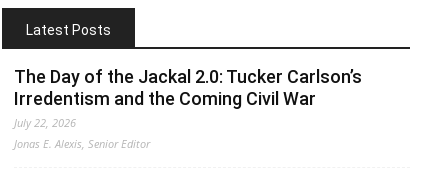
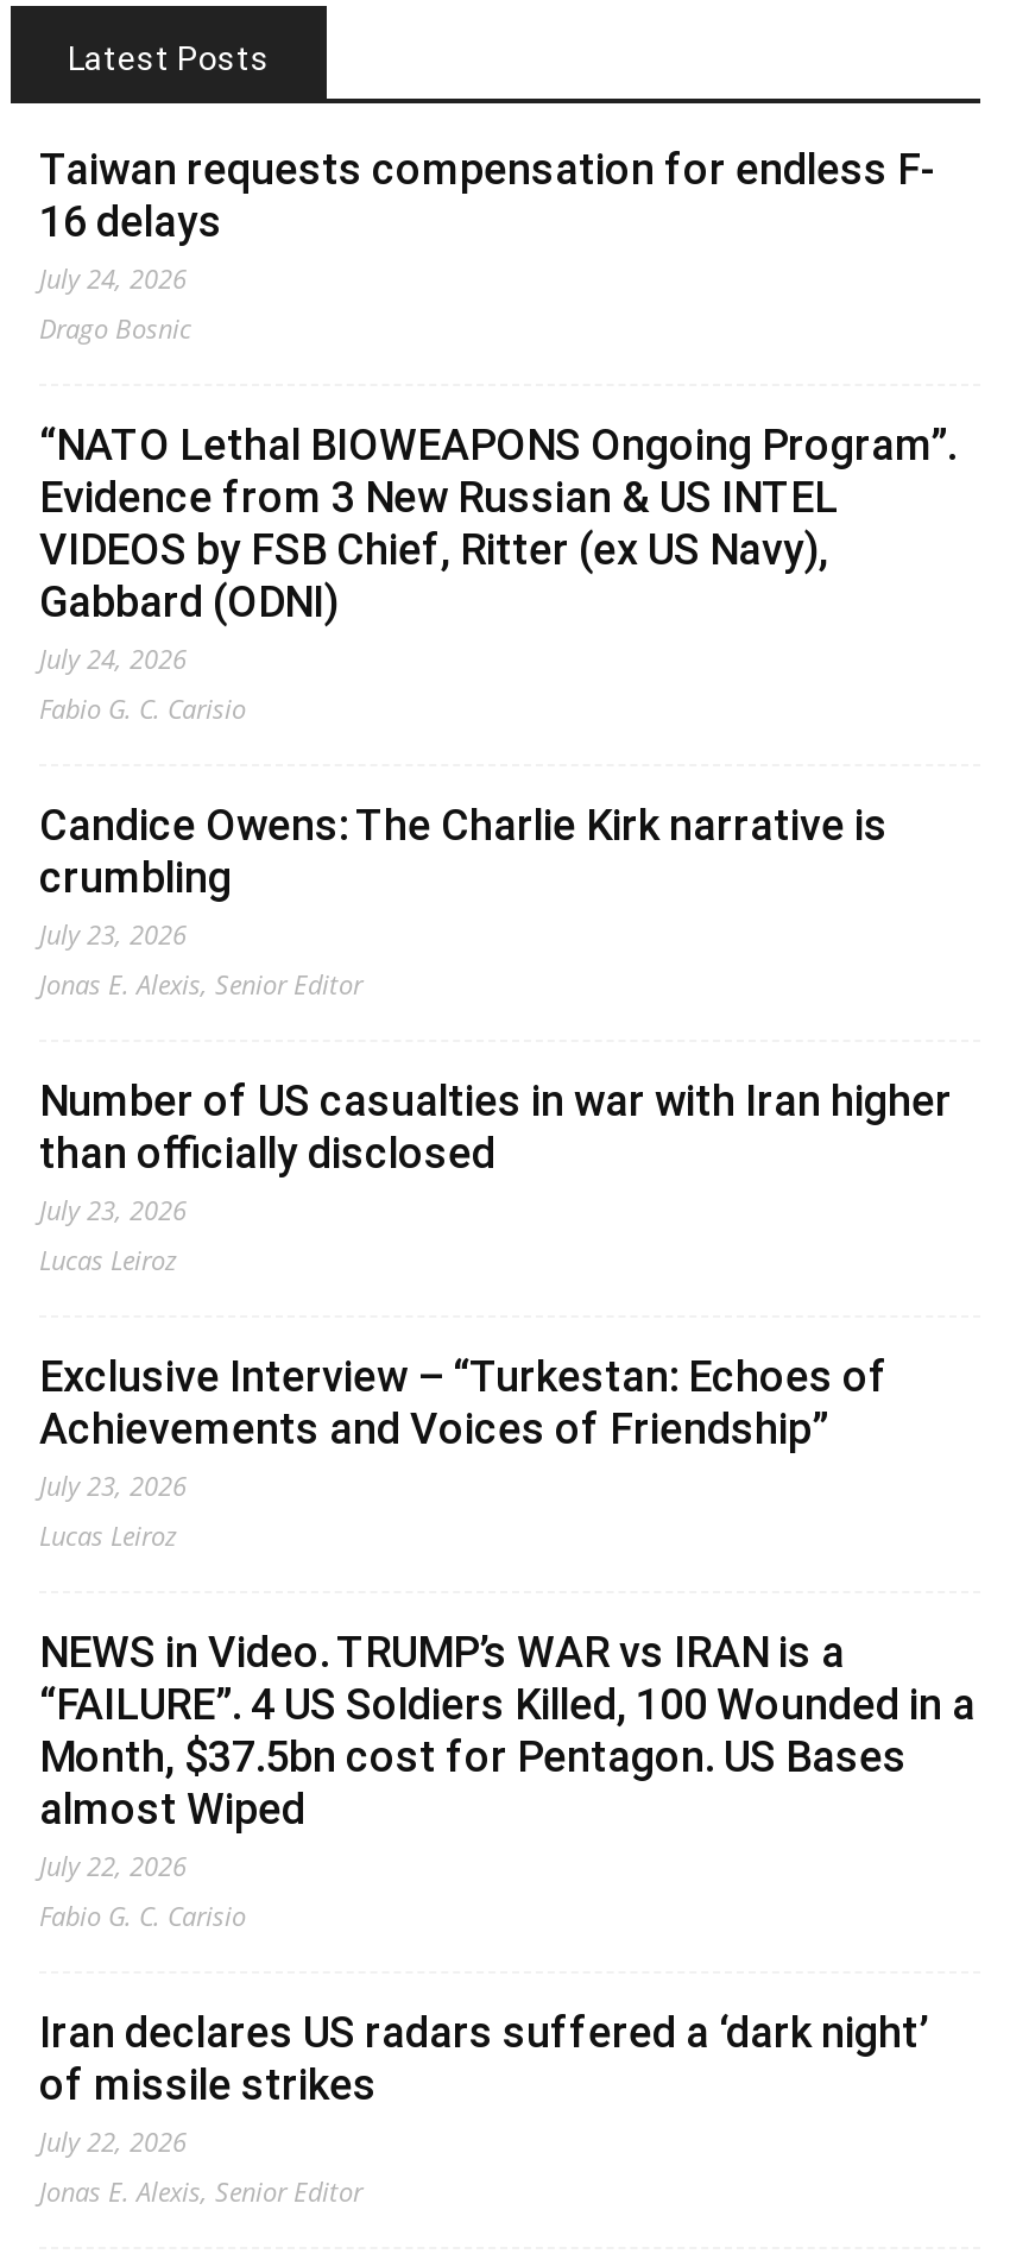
[14,66,362,109] The Day of the Jackal 2.0: Tucker Carlson’s | Irredentism and the Coming Civil War -> [39,143,976,2108] Taiwan requests compensation for endless F- | 16 delays | July 24, 2026 | Drago Bosnic | “NATO Lethal BIOWEAPONS Ongoing Program”. | Evidence from 3 New Russian & US INTEL | VIDEOS by FSB Chief, Ritter (ex US Navy), | Gabbard (ODNI) | July 24, 2026 | Fabio G. C. Carisio | Candice Owens: The Charlie Kirk narrative is | crumbling | July 23, 2026 | Jonas E. Alexis, Senior Editor | Number of US casualties in war with Iran higher | than officially disclosed | July 23, 2026 | Lucas Leiroz | Exclusive Interview – “Turkestan: Echoes of | Achievements and Voices of Friendship” | July 23, 2026 | Lucas Leiroz | NEWS in Video. TRUMP’s WAR vs IRAN is a | “FAILURE”. 4 US Soldiers Killed, 100 Wounded in a | Month, $37.5bn cost for Pentagon. US Bases | almost Wiped | July 22, 2026 | Fabio G. C. Carisio | Iran declares US radars suffered a ‘dark night’ | of missile strikes

